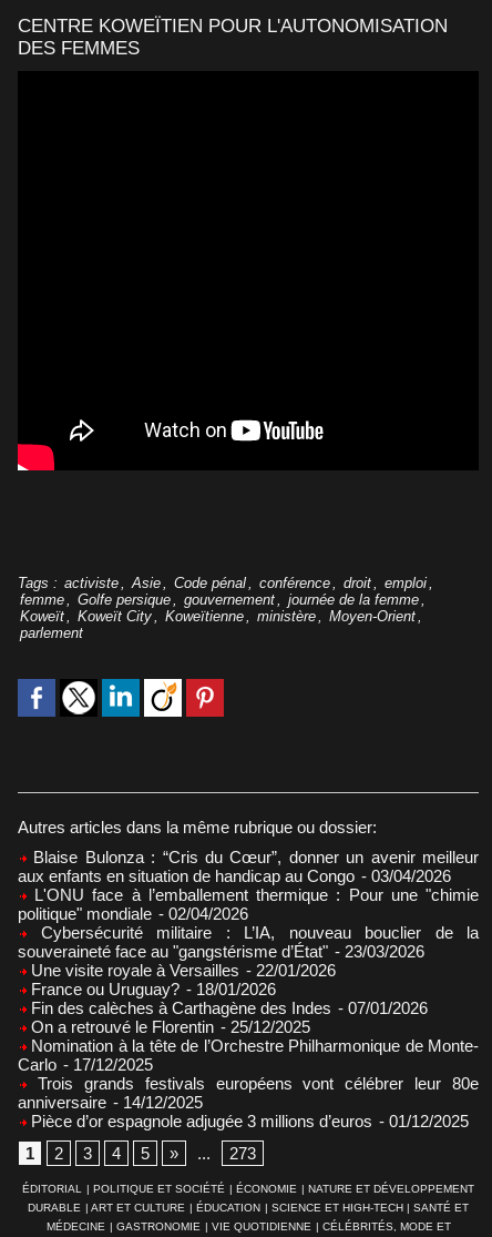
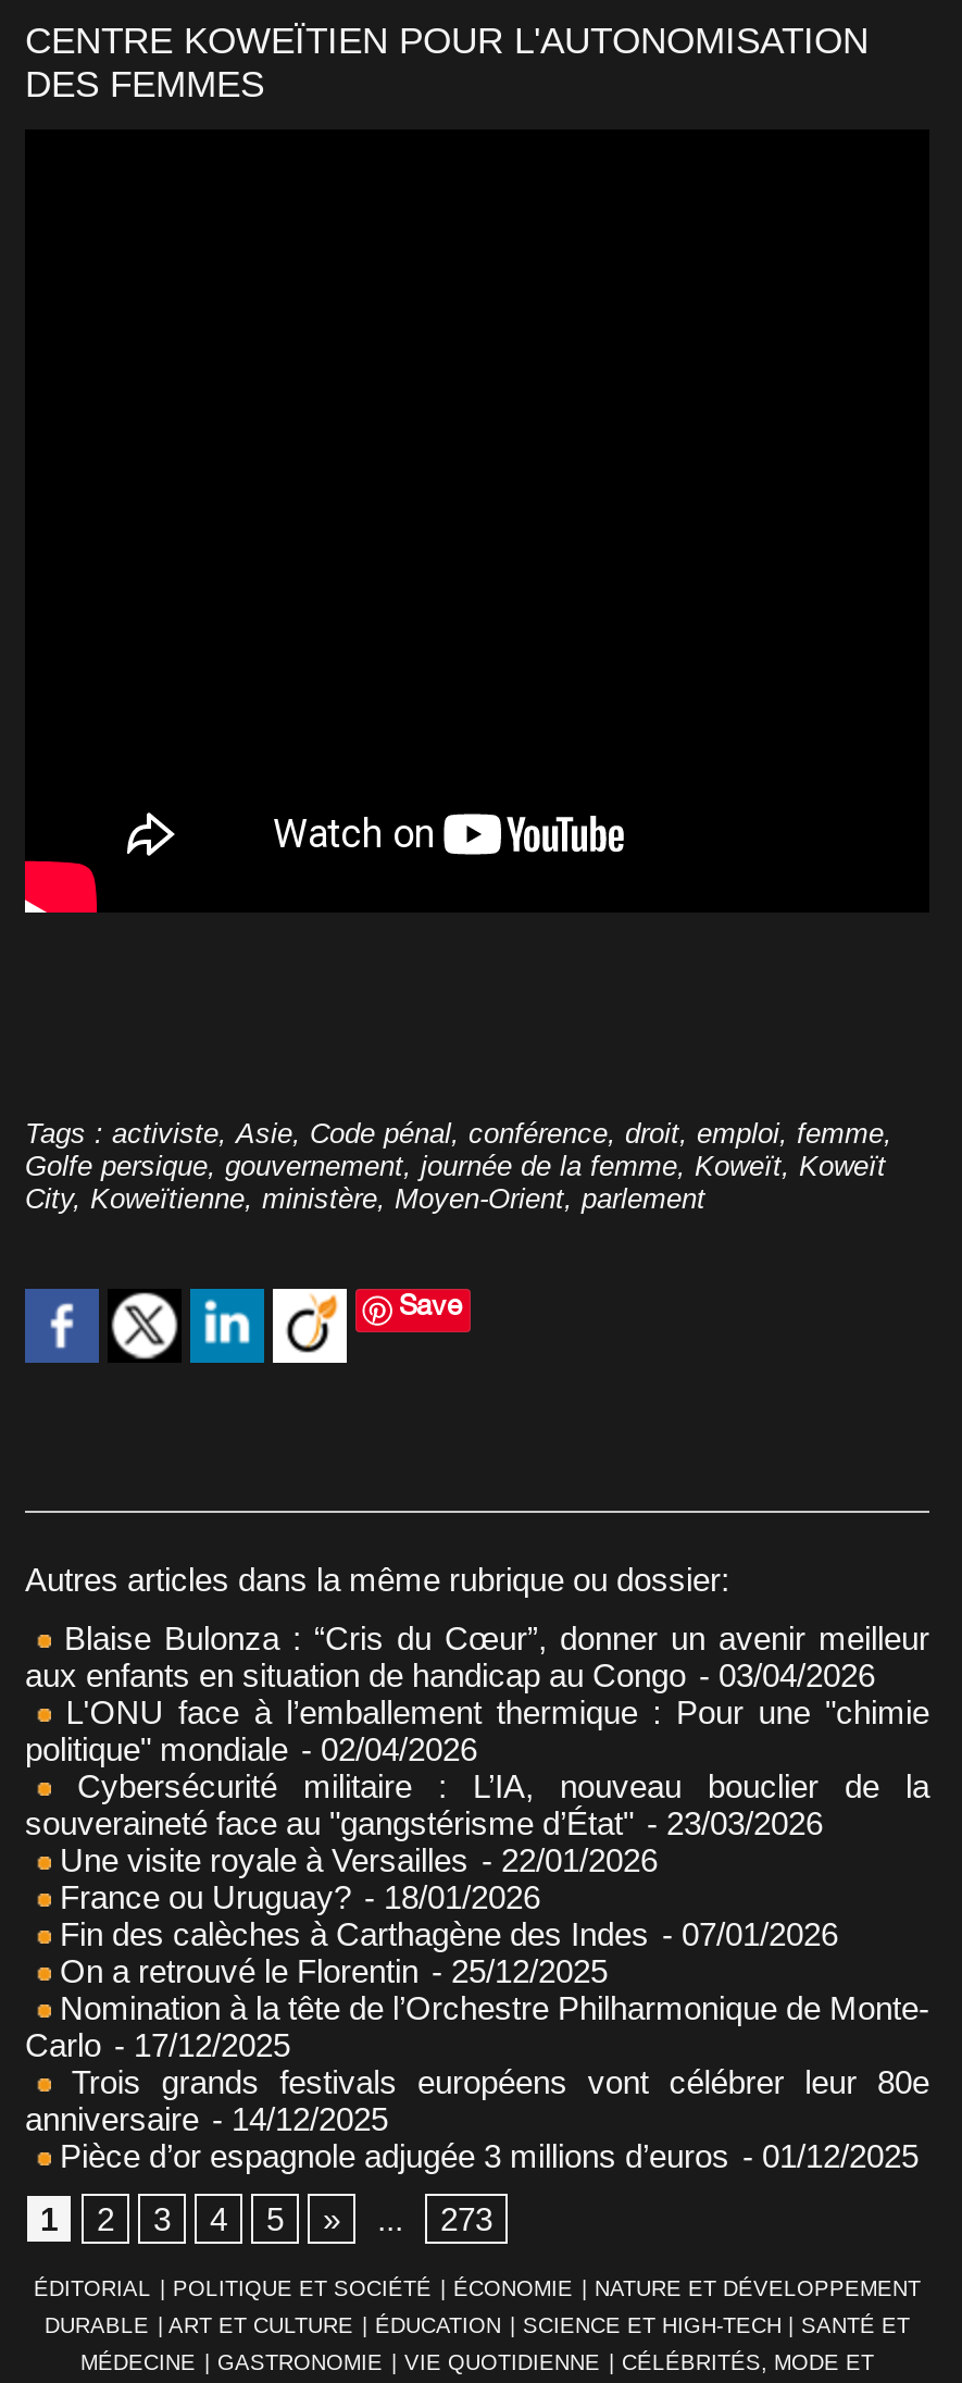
[18,575,433,641] Tags: activiste , Asie , Code pénal , conférence , droit , emploi , | femme , Golfe persique , gouvernement , journée de la femme , | Koweït , Koweït City , Koweïtienne , ministère , Moyen-Orient , | parlement -> [25,1117,892,1322] Tags: activiste, Asie, Code pénal, conférence, droit, emploi, femme, | Golfe persique, gouvernement, journée de la femme, Koweït, Koweït | City, Koweïtienne, ministère, Moyen-Orient, parlement | Save
[185,680,225,718] [image] -> [355,1293,429,1363] [image]

